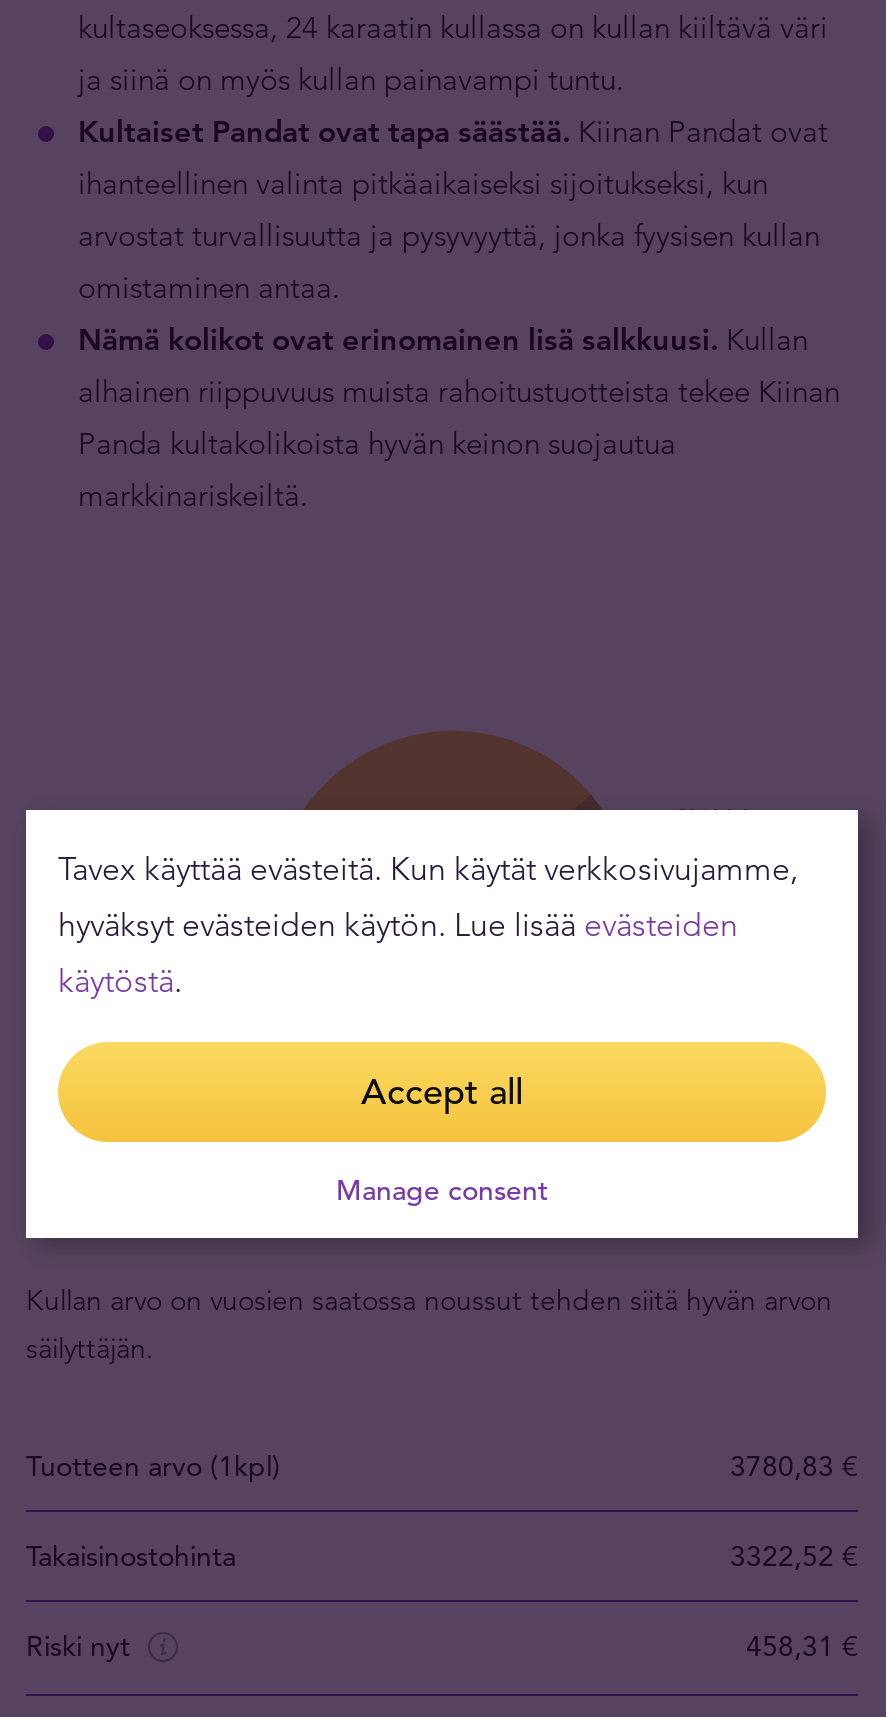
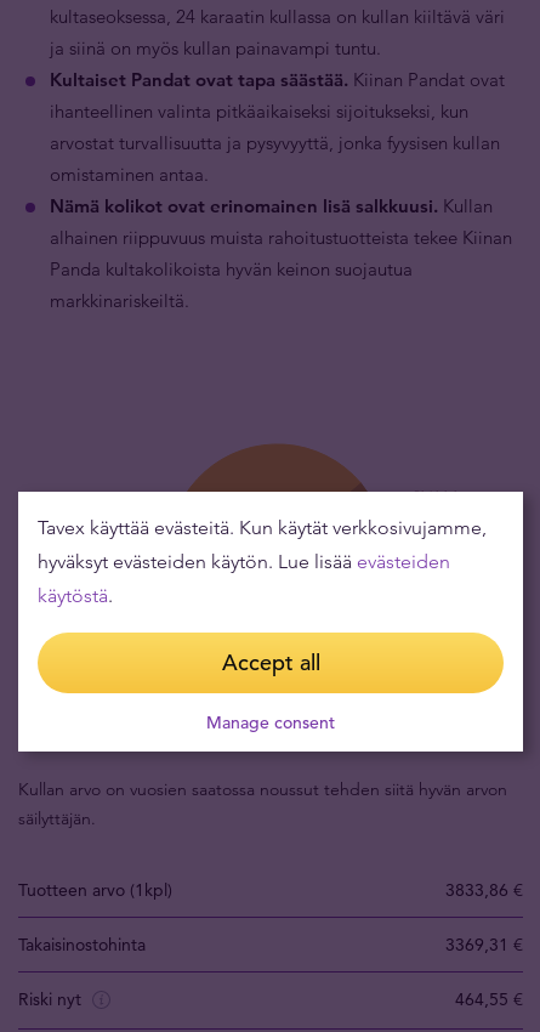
[730,1448,858,1484] 3780,83 € -> [445,879,523,901] 3833,86 €
[730,1538,858,1574] 3322,52 € -> [445,934,523,956] 3369,31 €
[746,1628,858,1664] 458,31 € -> [455,988,523,1010] 464,55 €

